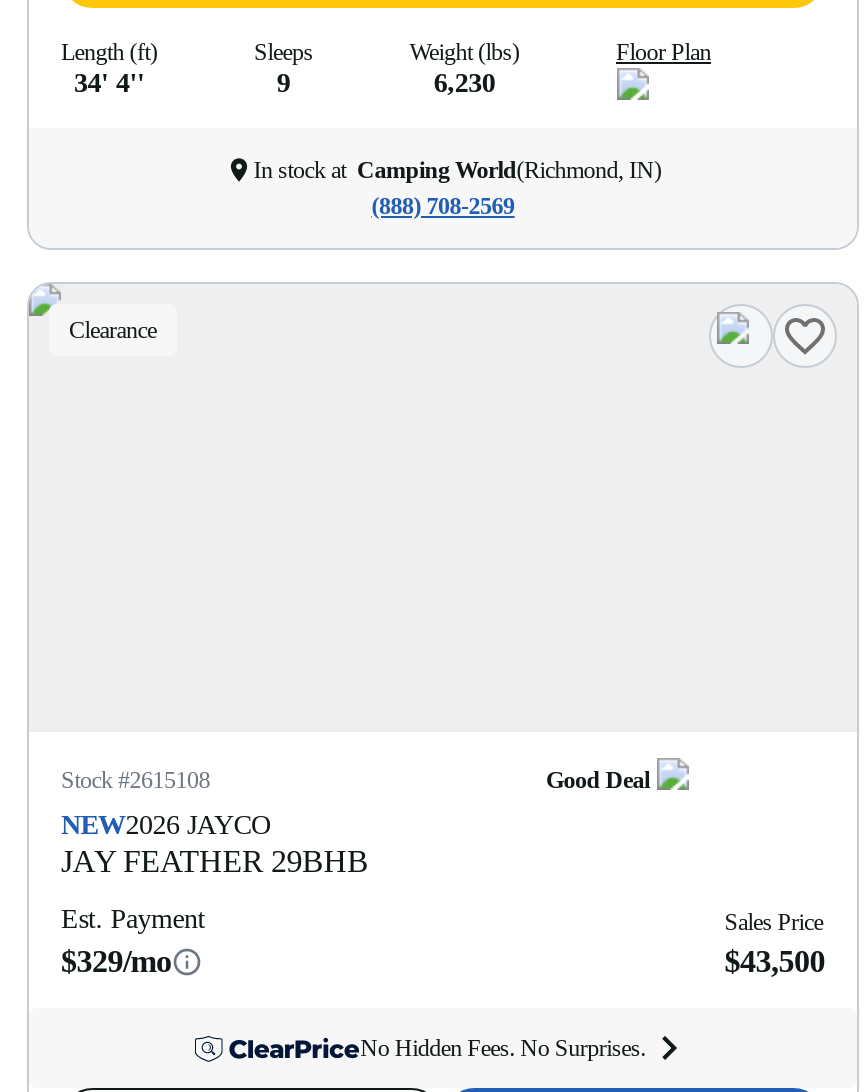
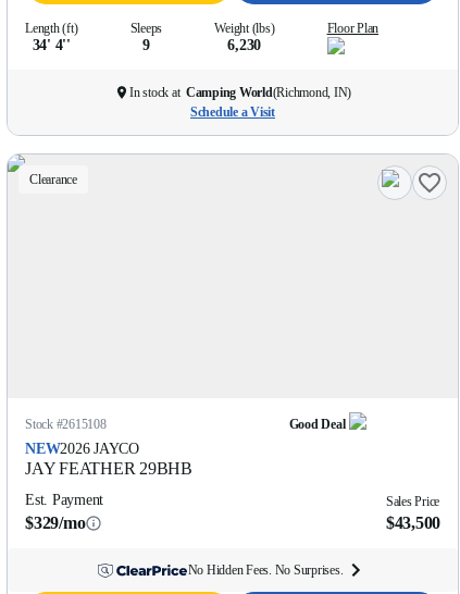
[371,192,514,220] (888) 708-2569 -> [190,104,275,120] Schedule a Visit

